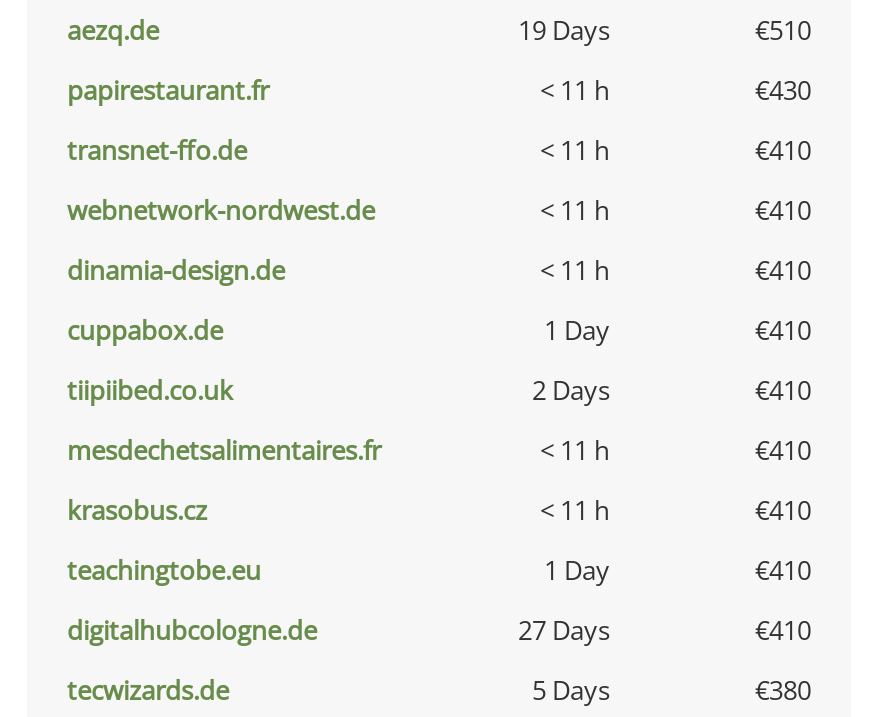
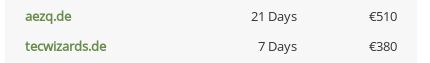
[518,12,610,48] 19 Days -> [250,7,296,25] 21 Days
[67,72,811,648] papirestaurant.fr | < 11 h | €430 | transnet-ffo.de | < 11 h | €410 | webnetwork-nordwest.de | < 11 h | €410 | dinamia-design.de | < 11 h | €410 | cuppabox.de | 1 Day | €410 | tiipiibed.co.uk | 2 Days | €410 | mesdechetsalimentaires.fr | < 11 h | €410 | krasobus.cz | < 11 h | €410 | teachingtobe.eu | 1 Day | €410 | digitalhubcologne.de | 27 Days | €410 -> none
[532,672,610,708] 5 Days -> [257,37,296,55] 7 Days

